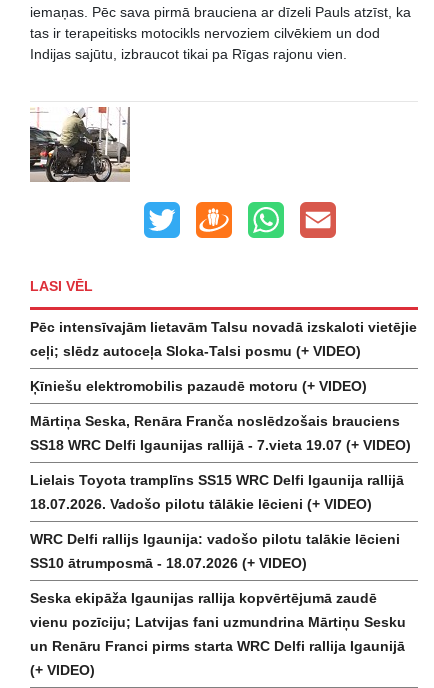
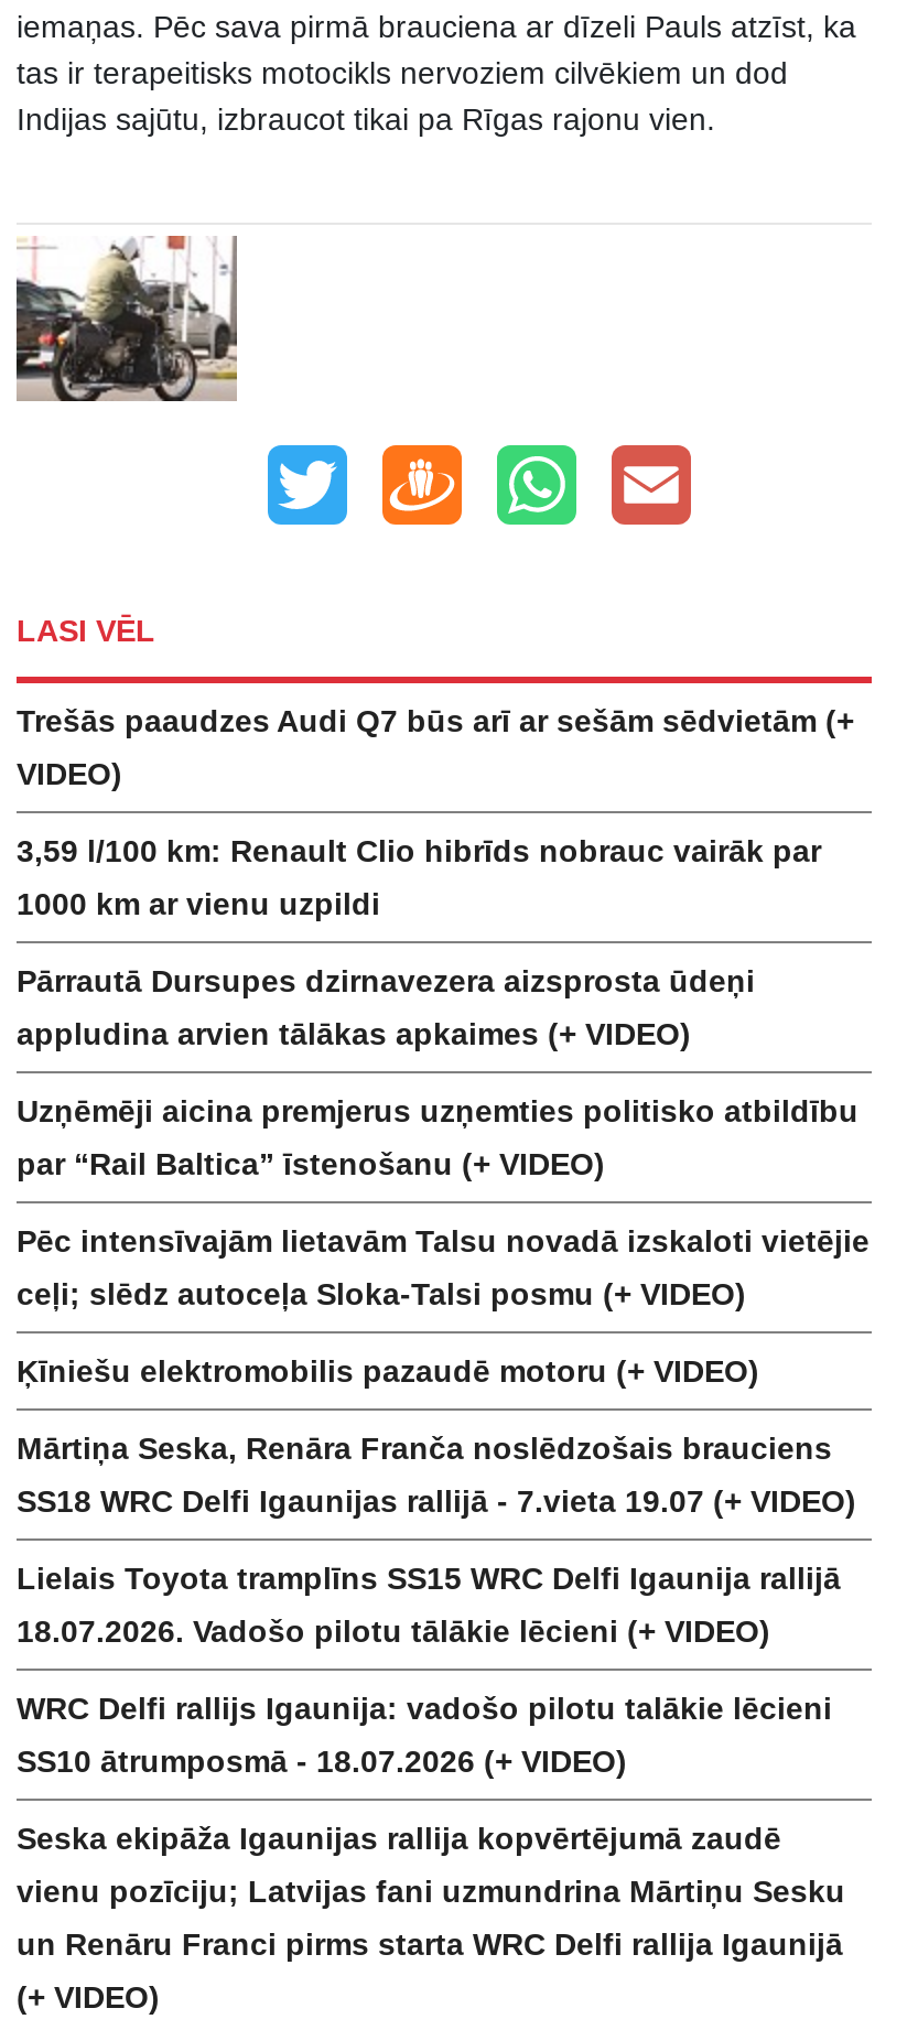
none -> [17,702,858,1180] Trešās paaudzes Audi Q7 būs arī ar sešām sēdvietām (+ | VIDEO) | 3,59 l/100 km: Renault Clio hibrīds nobrauc vairāk par | 1000 km ar vienu uzpildi | Pārrautā Dursupes dzirnavezera aizsprosta ūdeņi | appludina arvien tālākas apkaimes (+ VIDEO) | Uzņēmēji aicina premjerus uzņemties politisko atbildību | par “Rail Baltica” īstenošanu (+ VIDEO)

